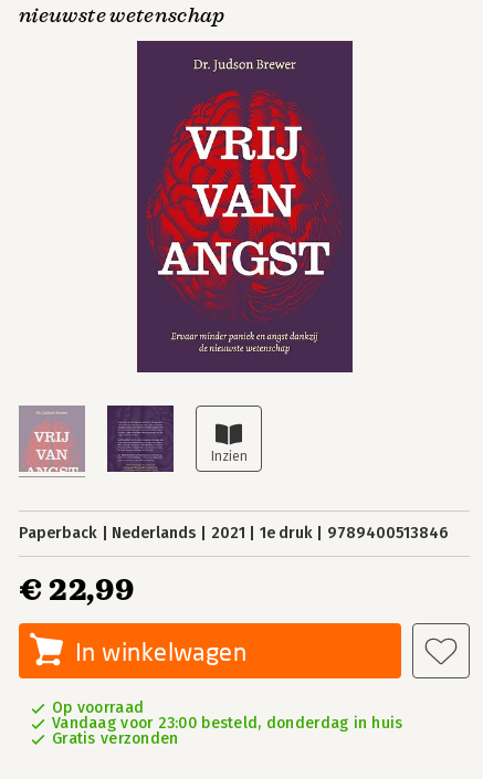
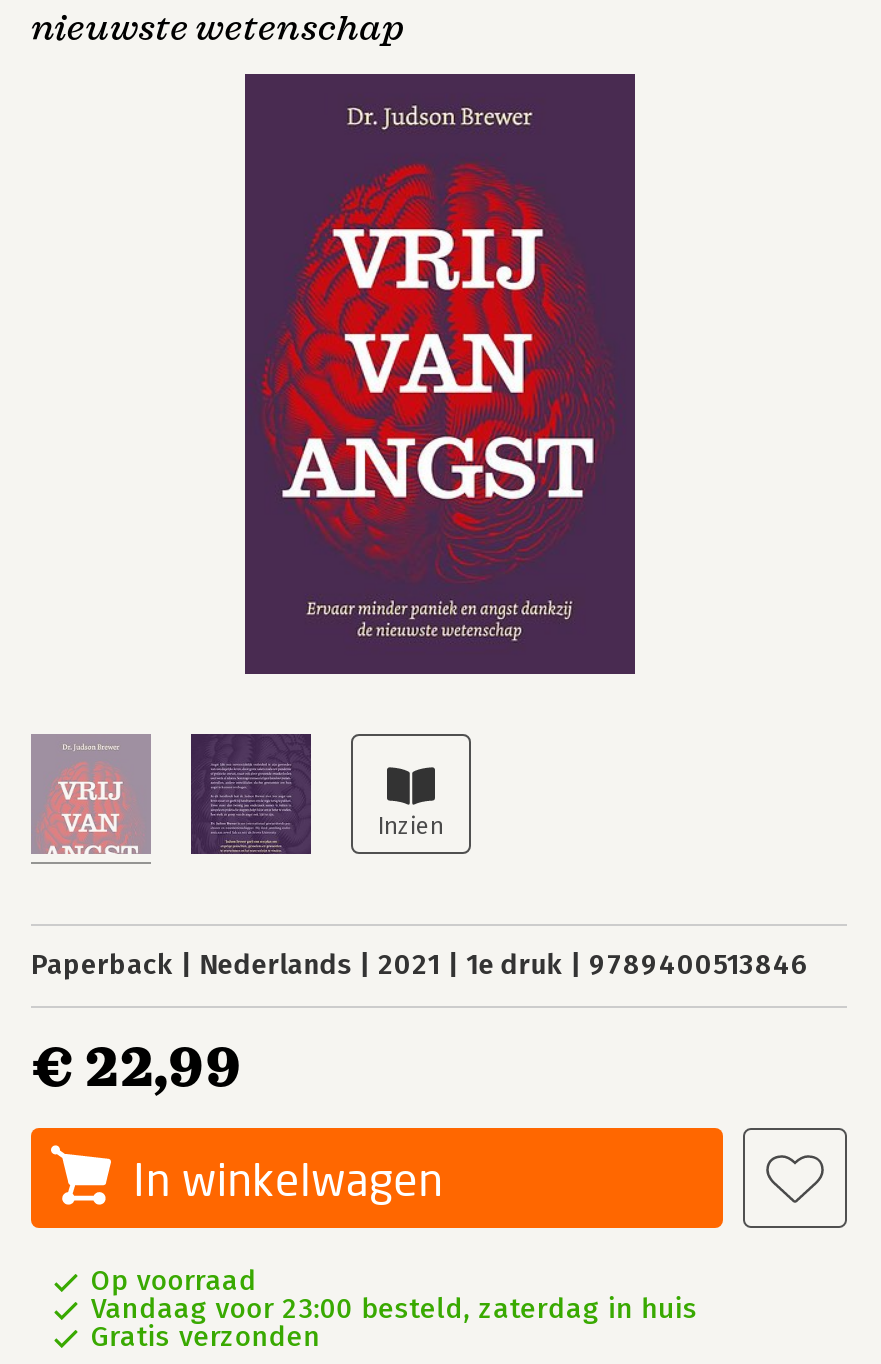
[52,714,403,733] Vandaag voor 23:00 besteld, donderdag in huis -> [91,1292,698,1326] Vandaag voor 23:00 besteld, zaterdag in huis

